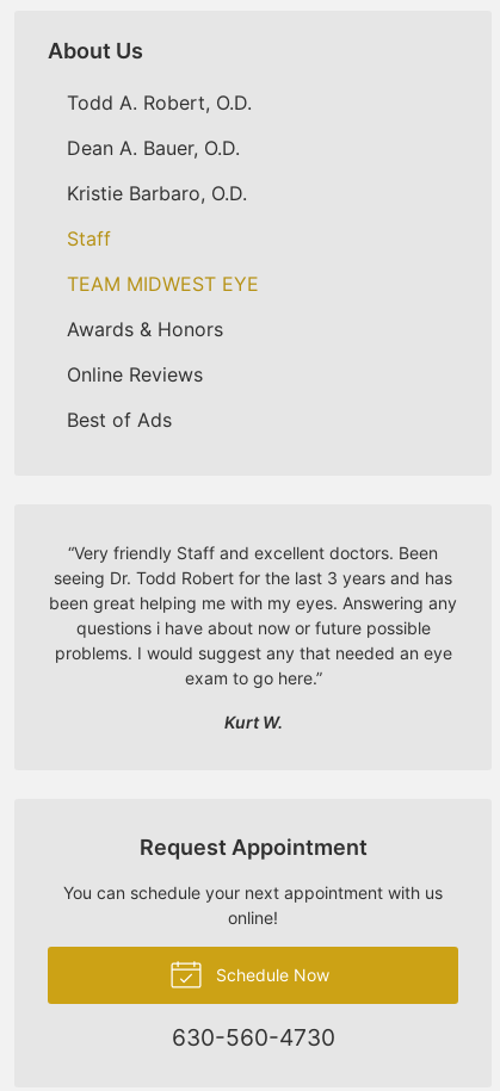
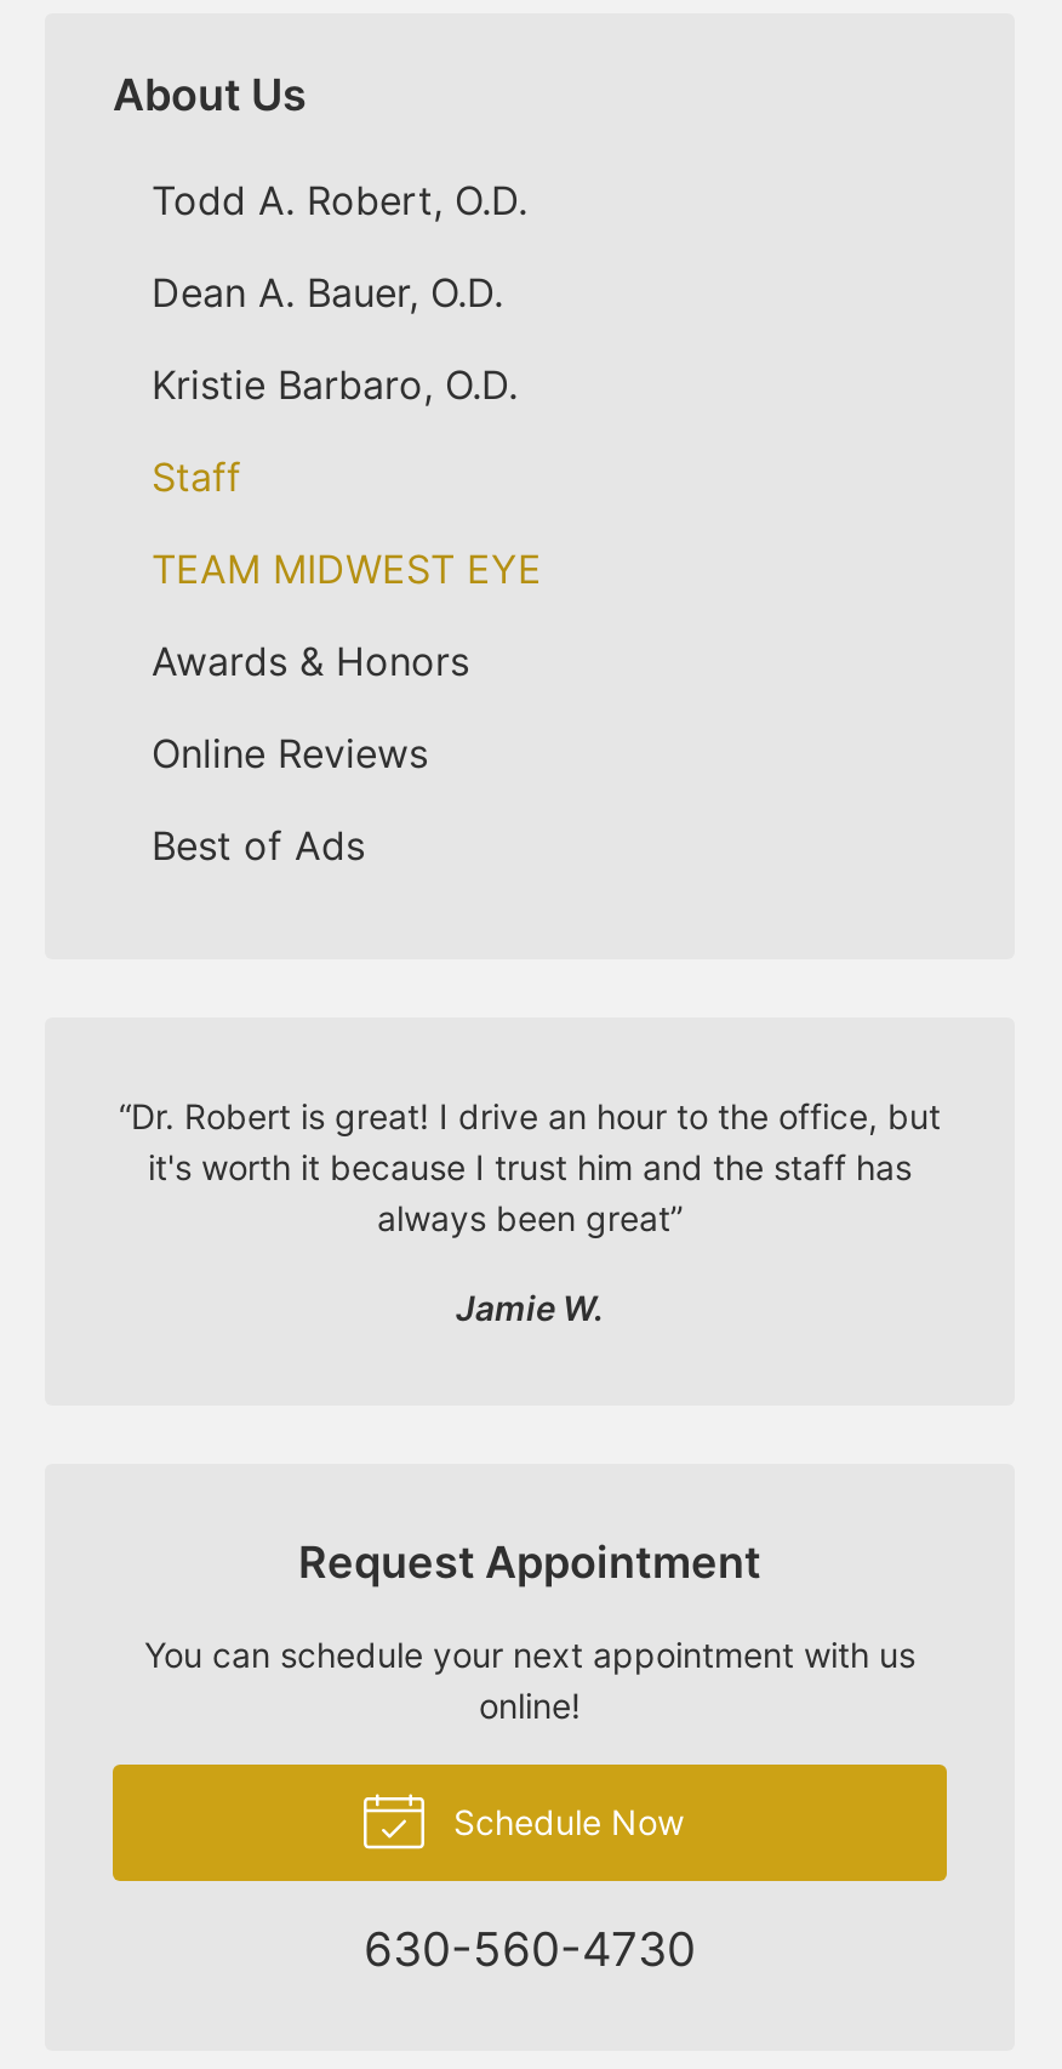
[49,543,457,688] “Very friendly Staff and excellent doctors. Been | seeing Dr. Todd Robert for the last 3 years and has | been great helping me with my eyes. Answering any | questions i have about now or future possible | problems. I would suggest any that needed an eye | exam to go here.” -> [119,1095,941,1238] “Dr. Robert is great! I drive an hour to the office, but | it's worth it because I trust him and the staff has | always been great”
[224,712,282,732] Kurt W. -> [456,1287,604,1328] Jamie W.

